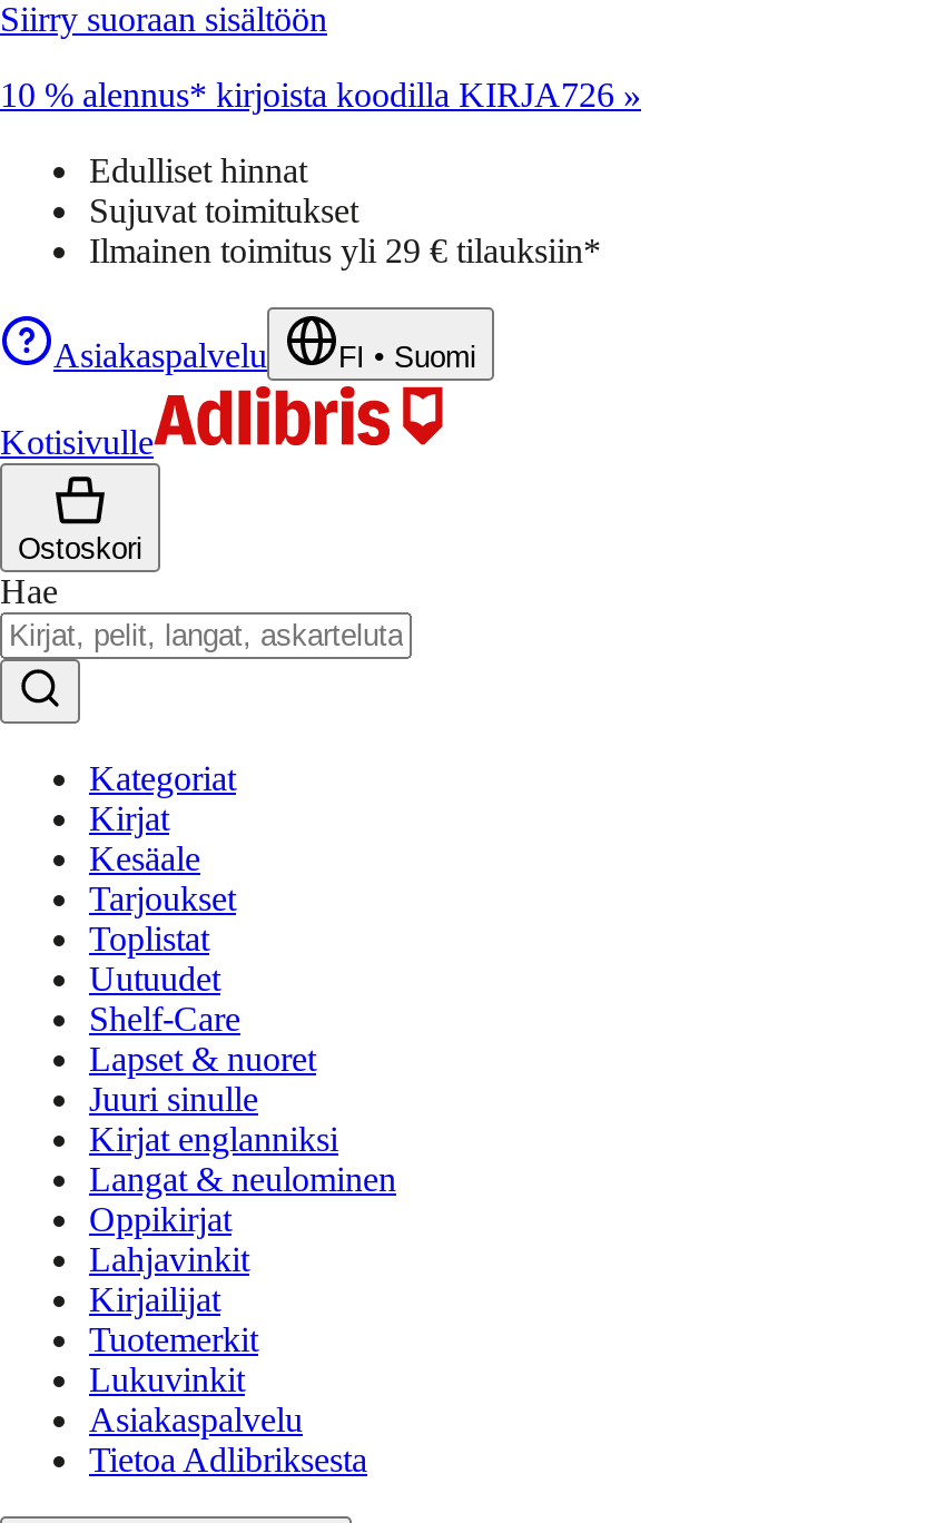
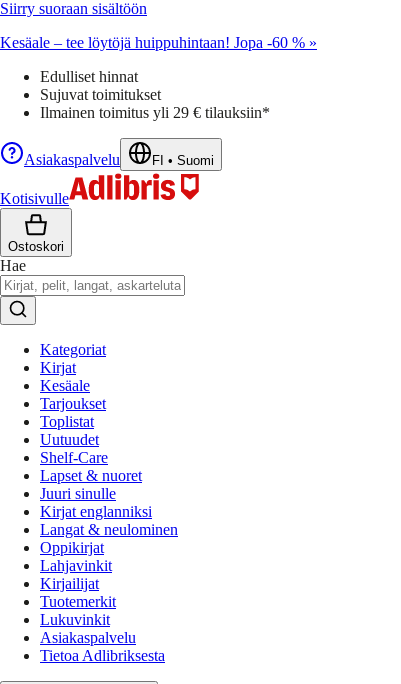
[0,76,641,114] 10 % alennus* kirjoista koodilla KIRJA726 » -> [0,34,317,51] Kesäale – tee löytöjä huippuhintaan! Jopa -60 % »

